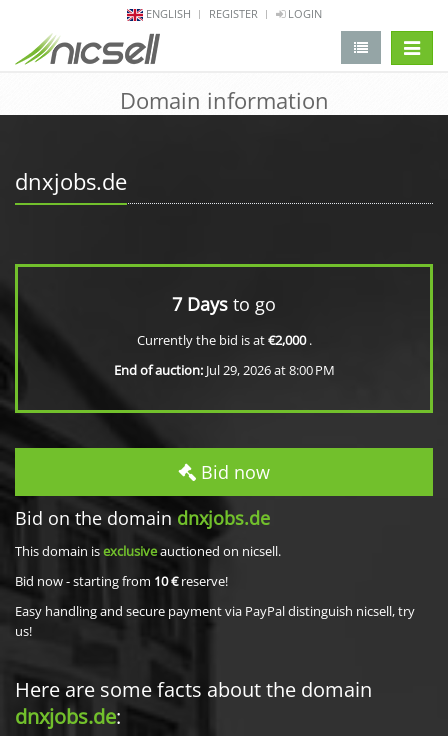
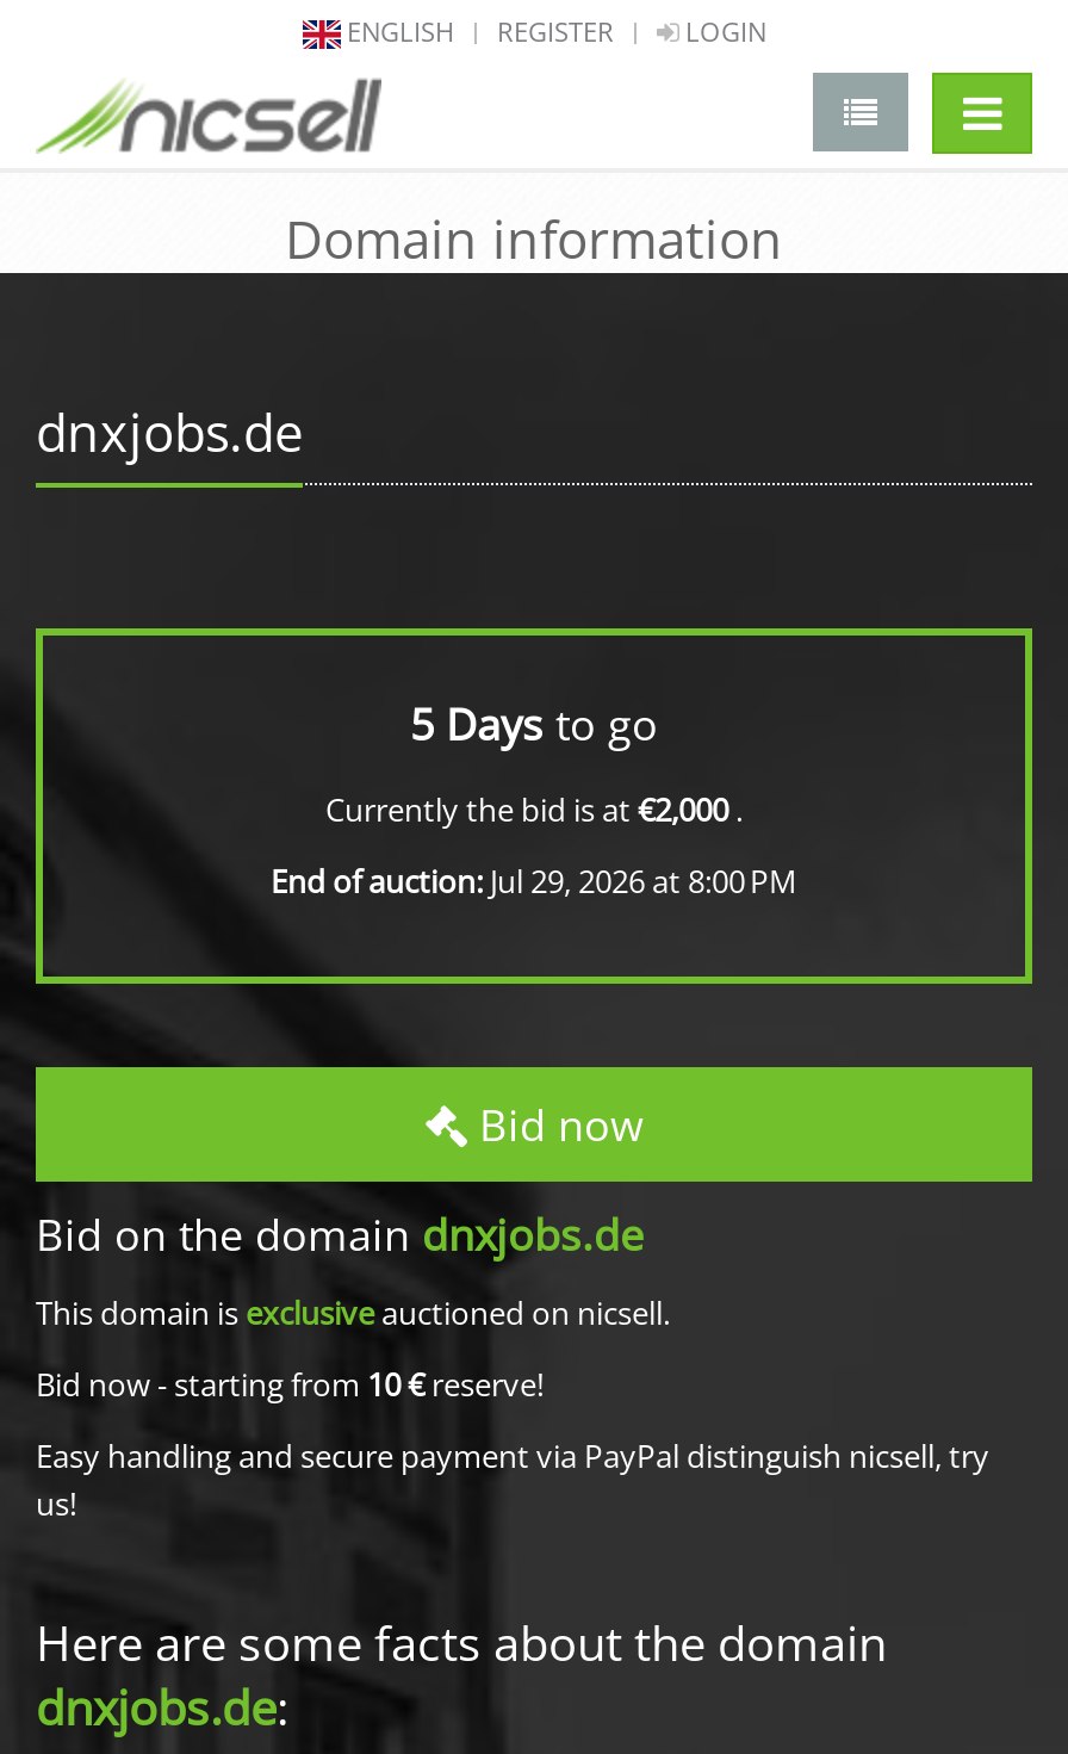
[172,292,276,316] 7 Days to go -> [410,695,658,752] 5 Days to go

